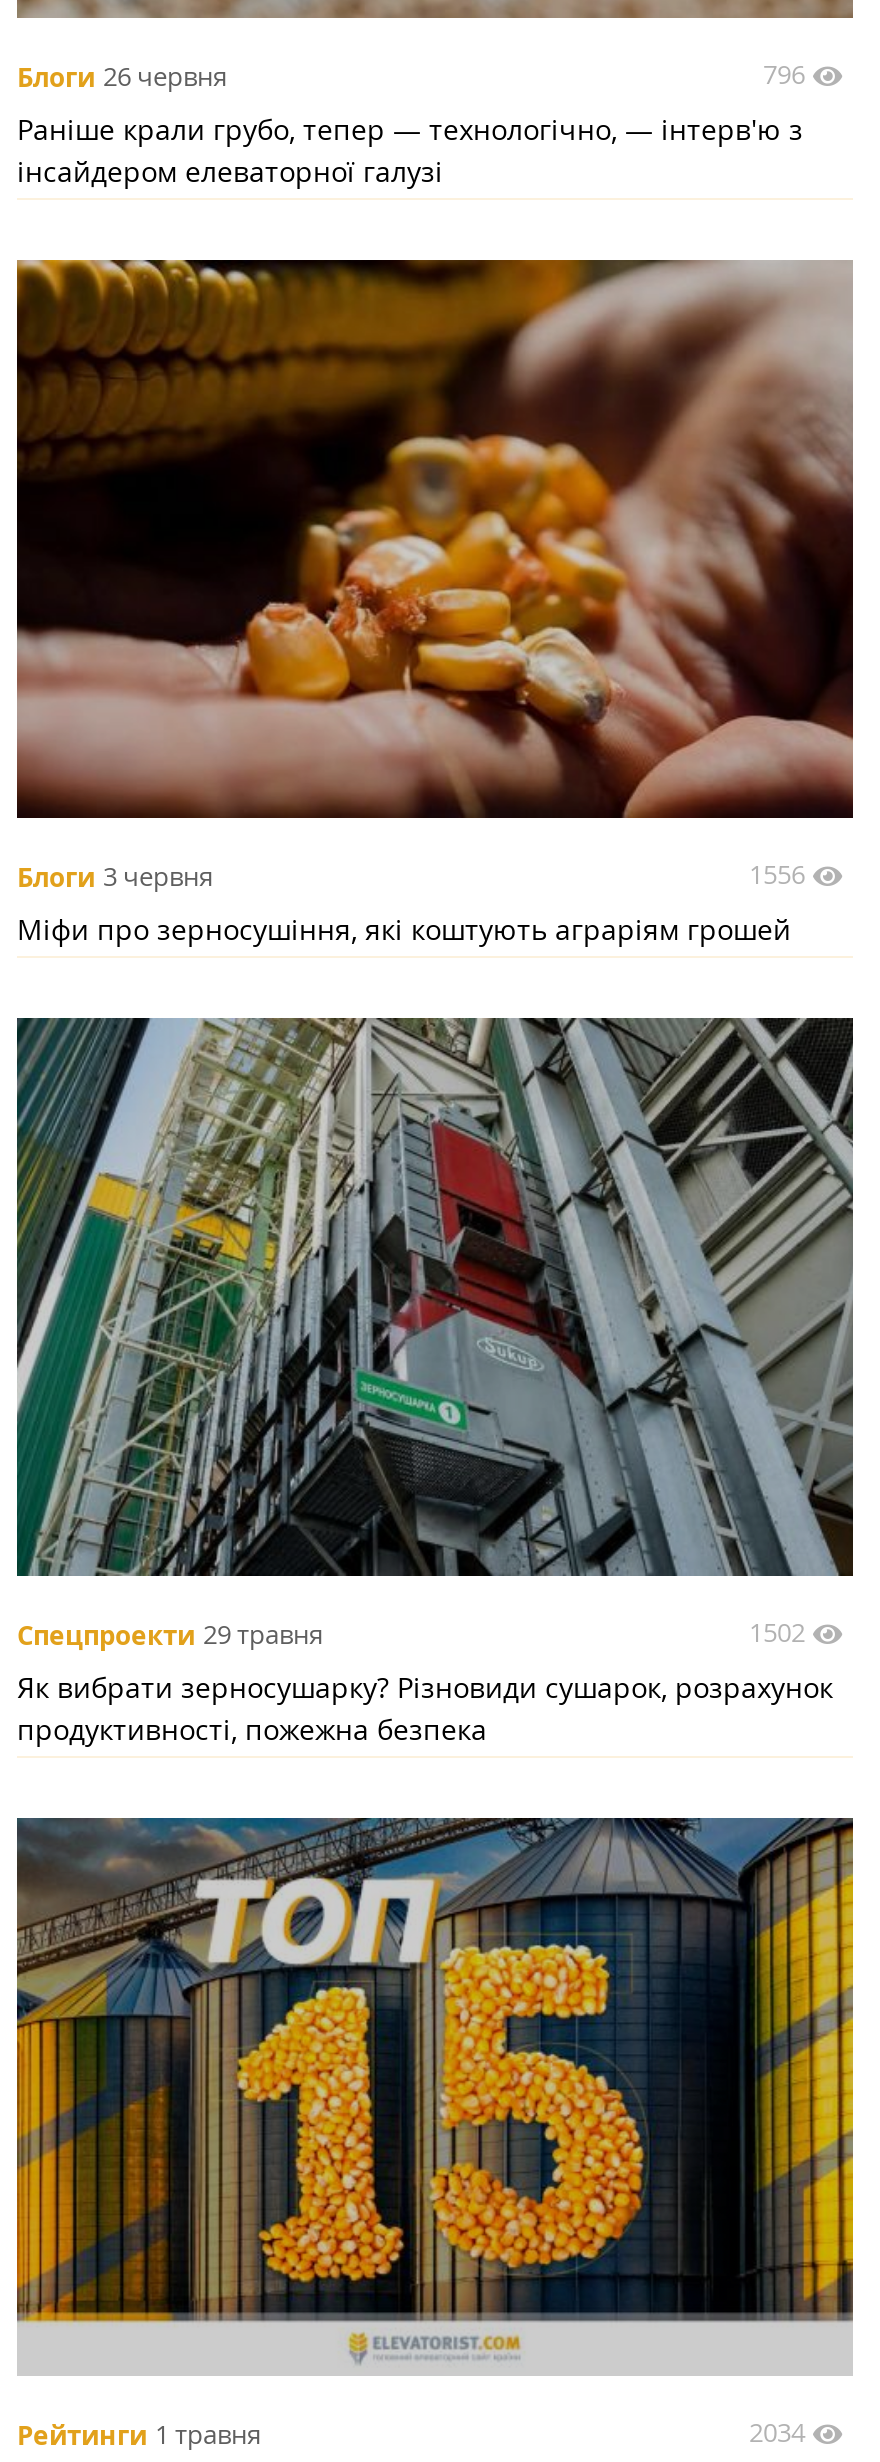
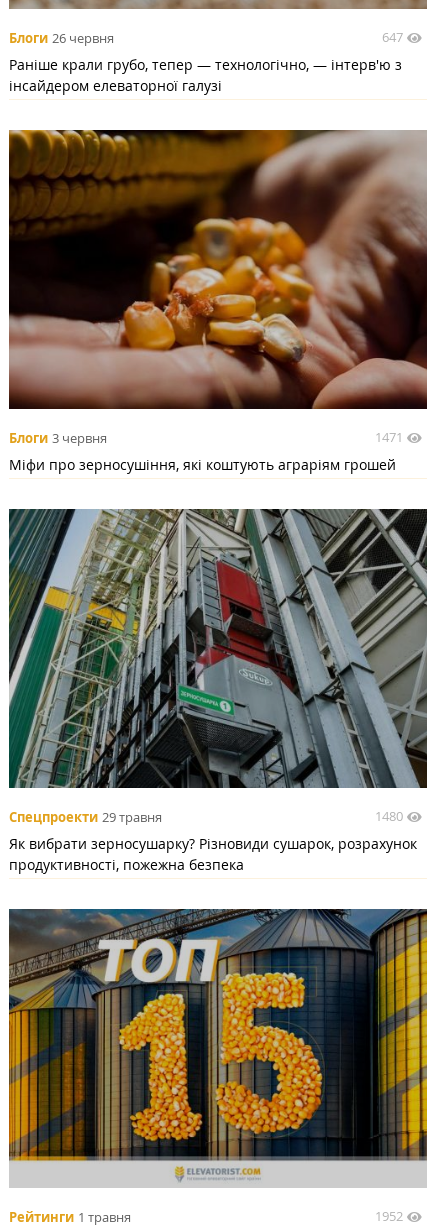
[763,57,805,93] 796 -> [382,28,403,46] 647
[749,857,805,893] 1556 -> [375,428,403,446] 1471
[749,1615,805,1651] 1502 -> [375,807,403,825] 1480
[749,2415,805,2451] 2034 -> [375,1207,403,1225] 1952

